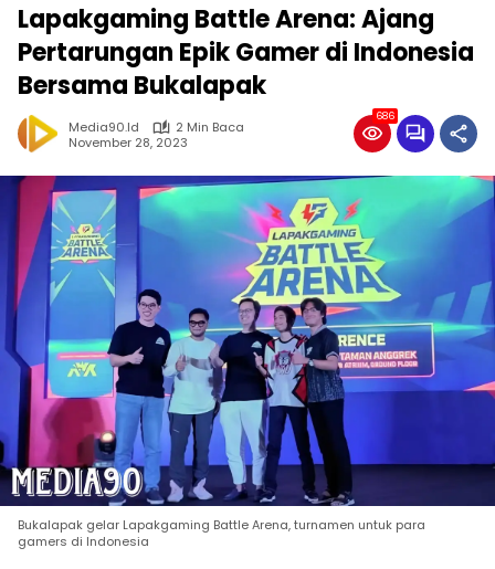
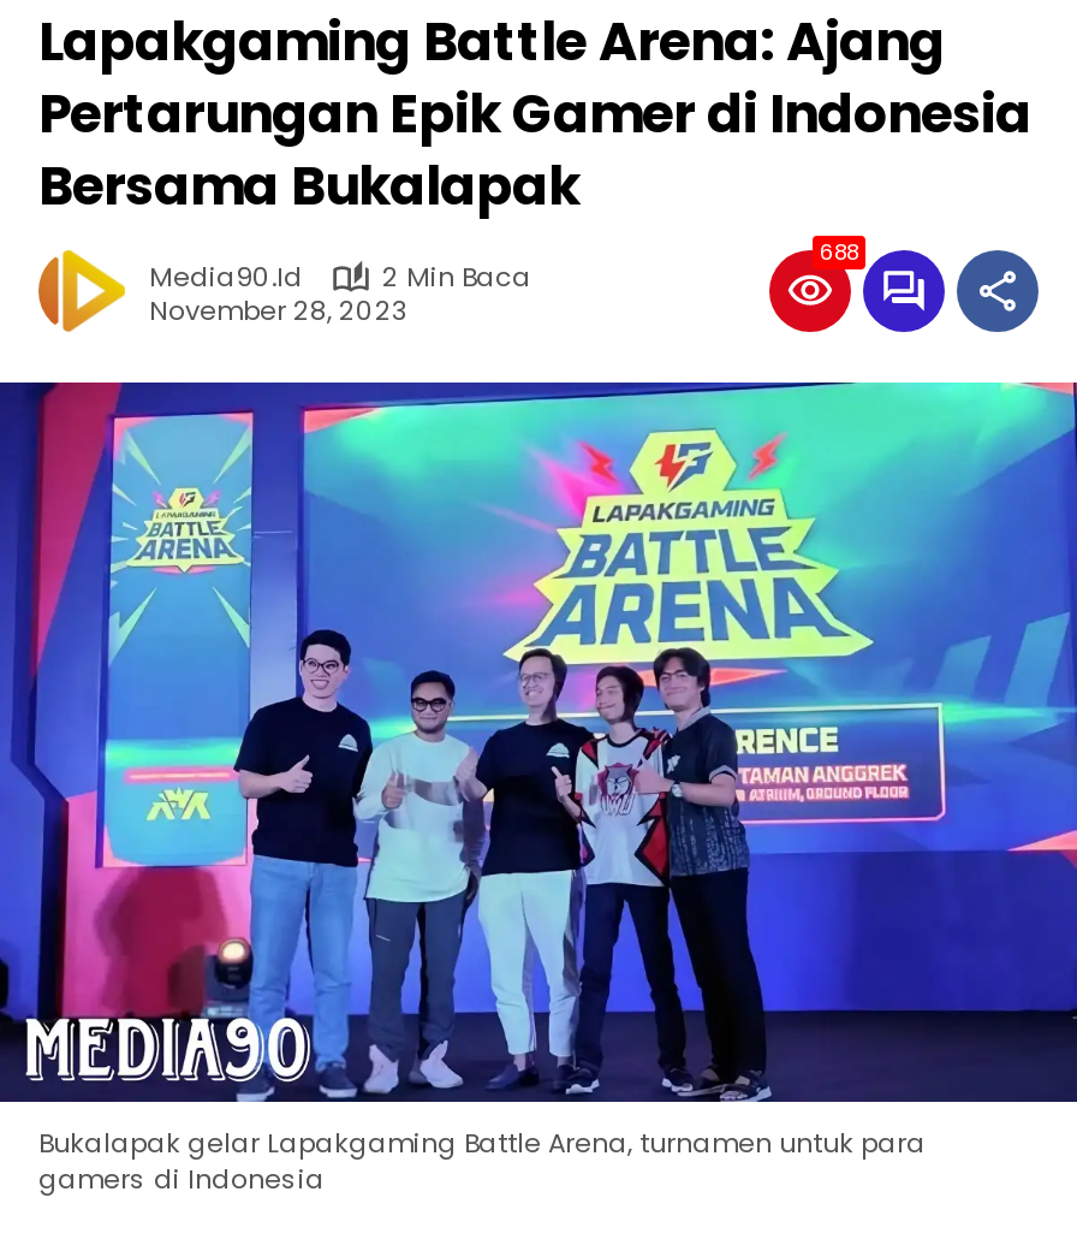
[376,109,394,123] 686 -> [820,238,858,267] 688

